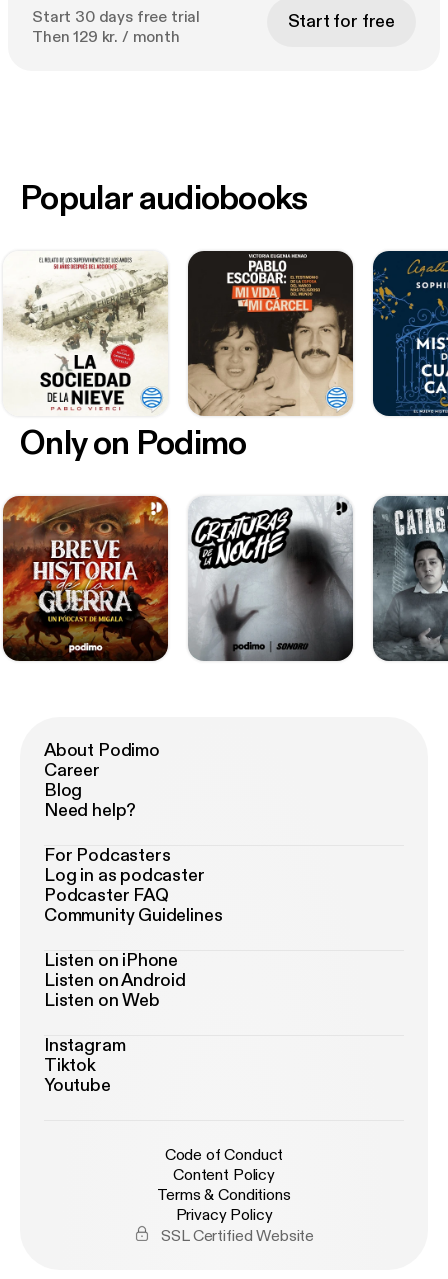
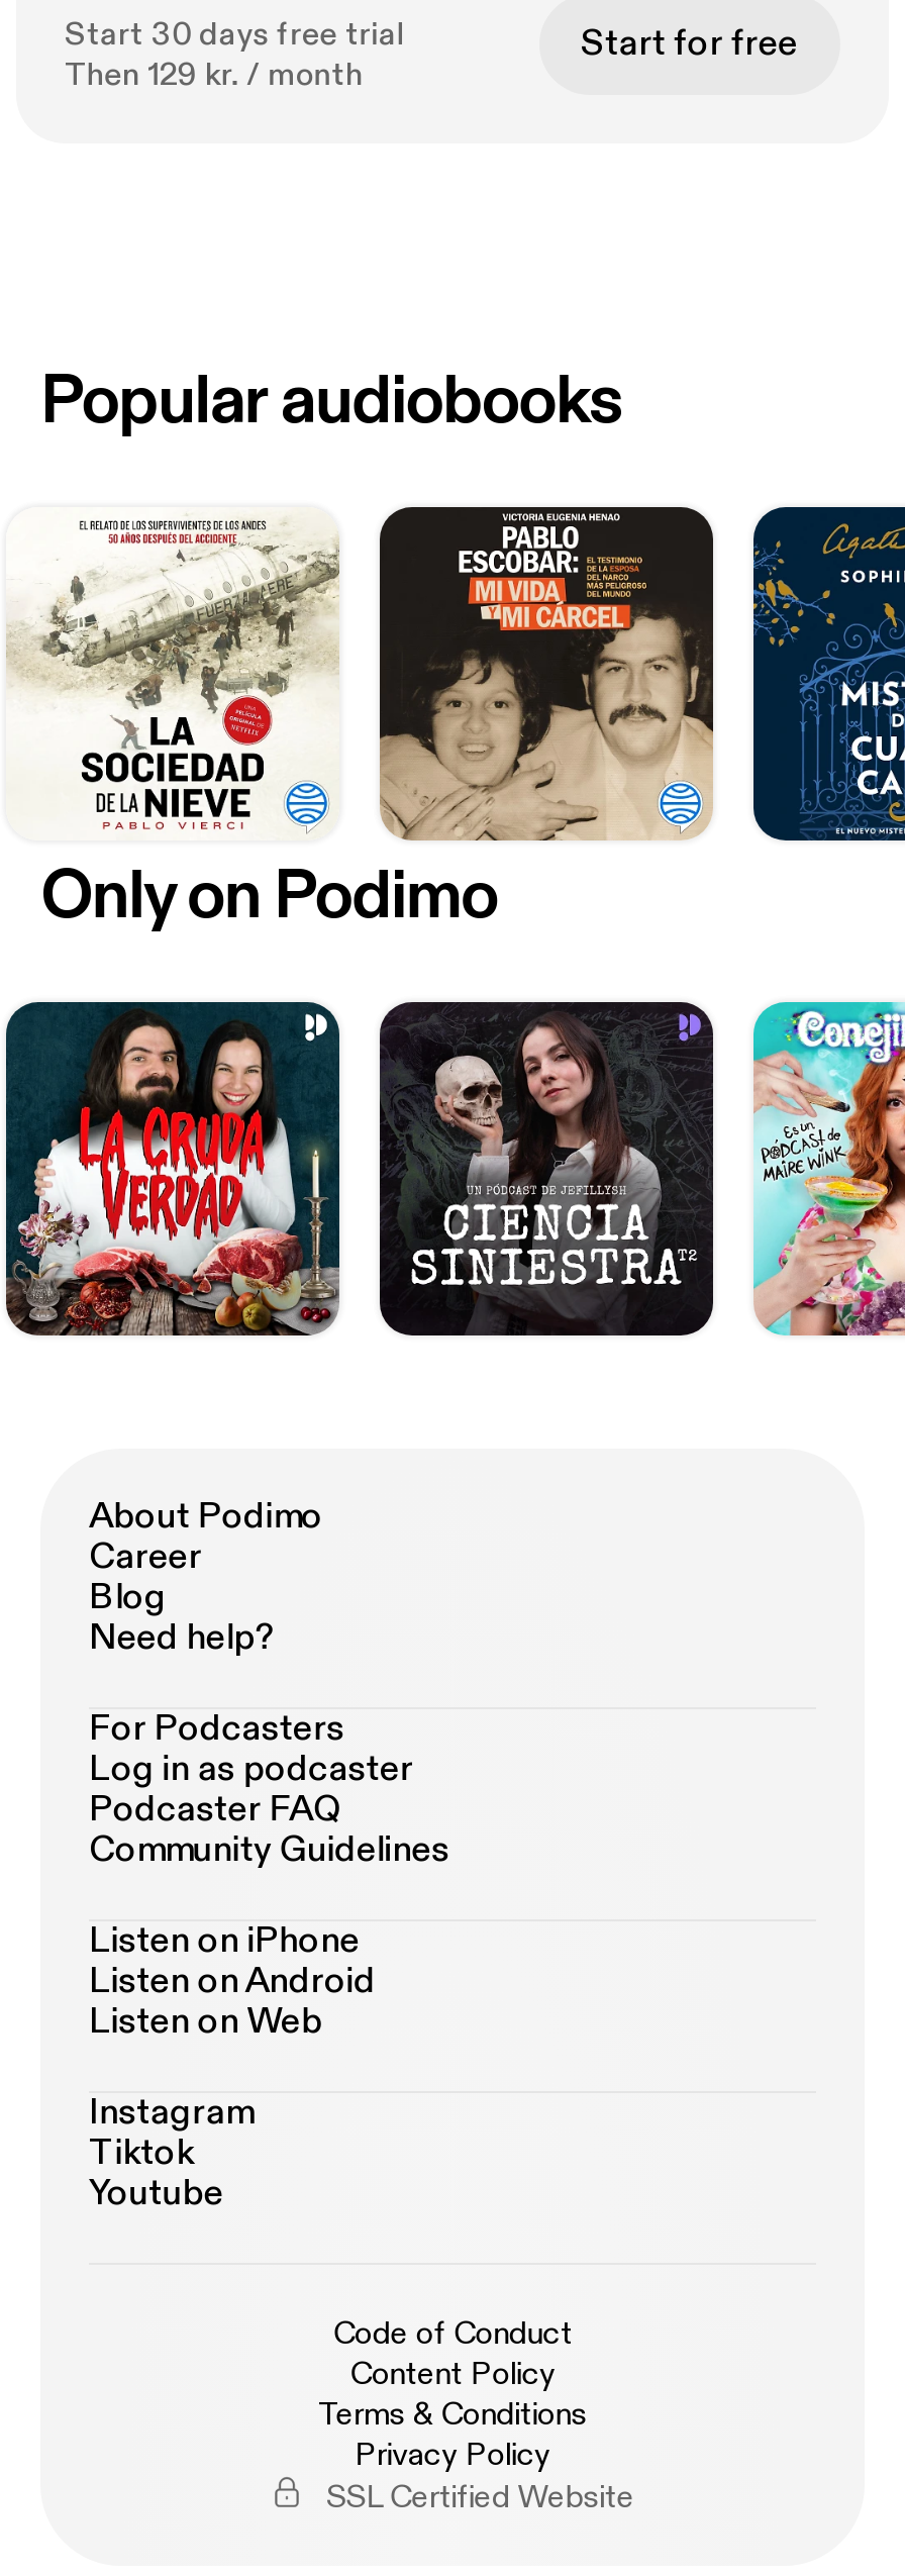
[3,495,169,661] [image] -> [6,1000,341,1337] [image]
[188,496,353,661] [image] -> [378,1000,715,1335] [image]
[372,495,445,662] [image] -> [751,1000,899,1337] [image]

